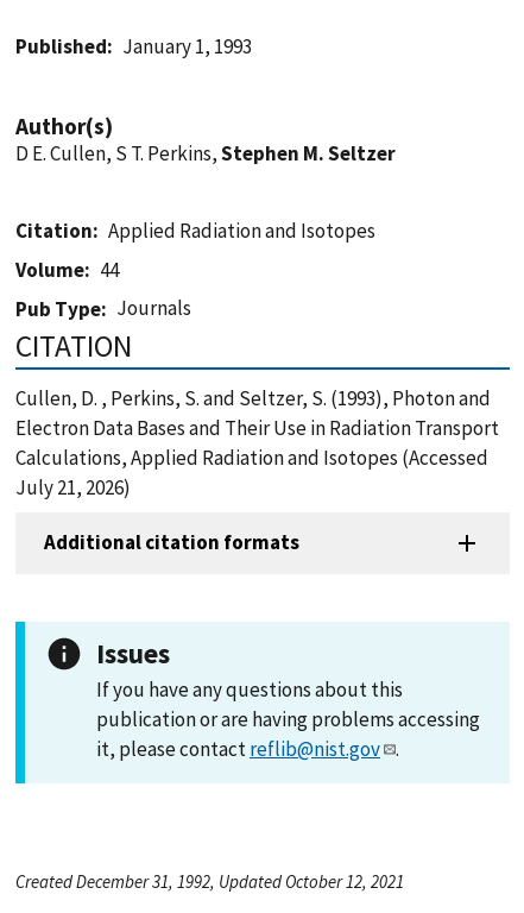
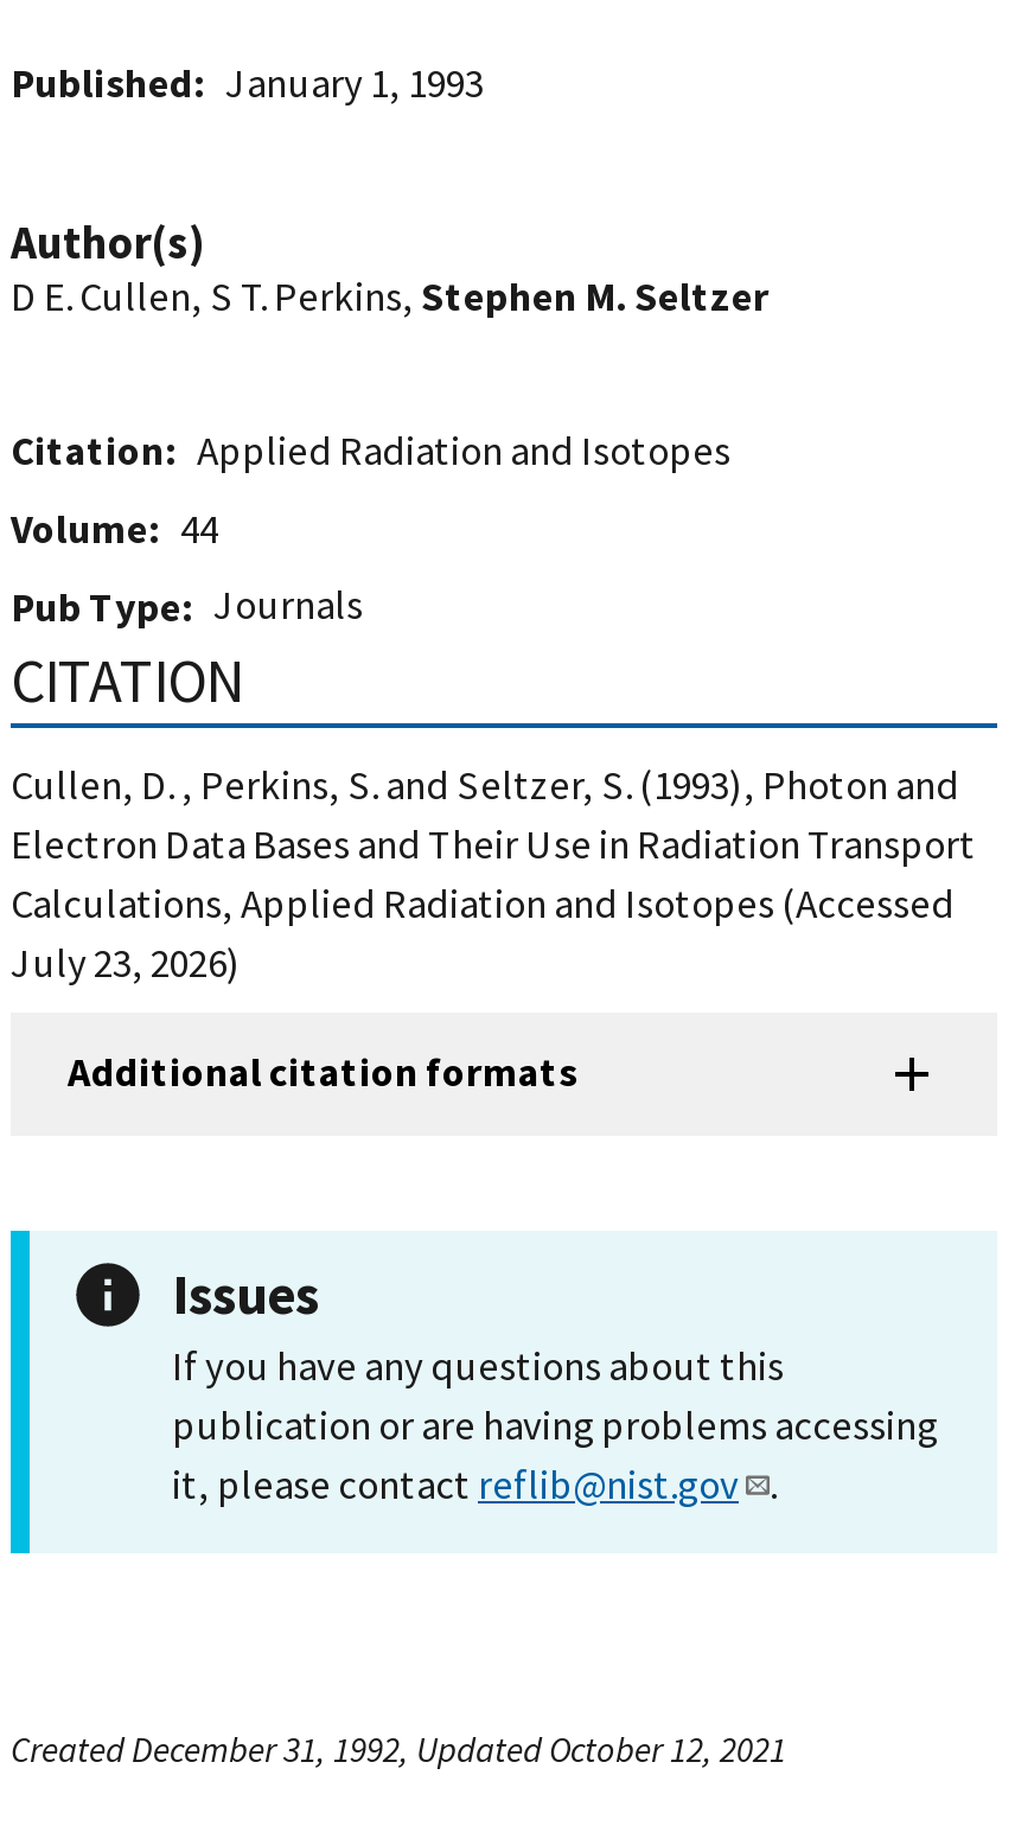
[15,474,131,500] July 21, 2026) -> [11,936,241,989] July 23, 2026)

